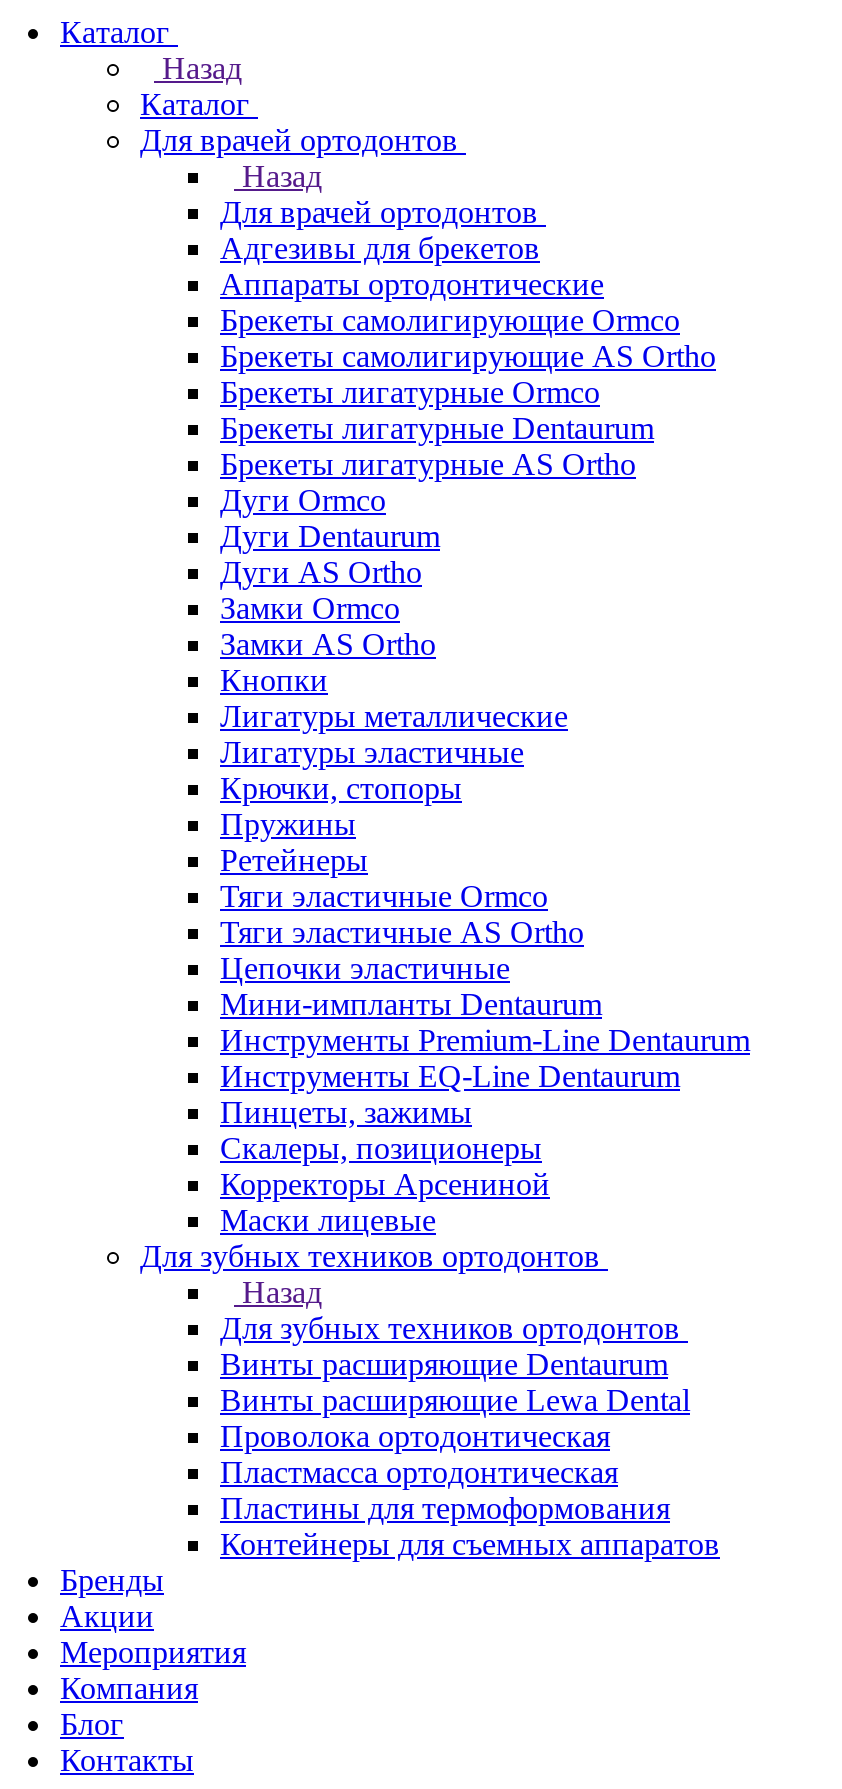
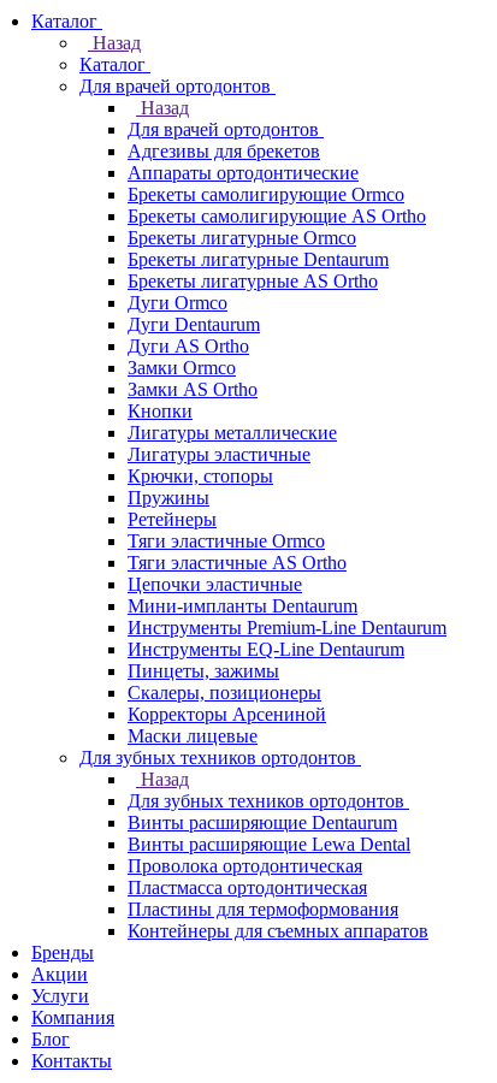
[60,1635,246,1669] Мероприятия -> [31,986,89,1006] Услуги

